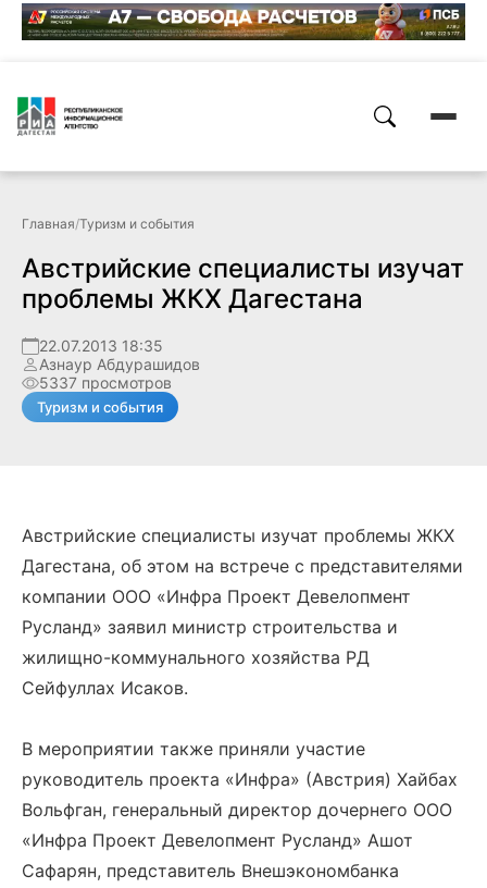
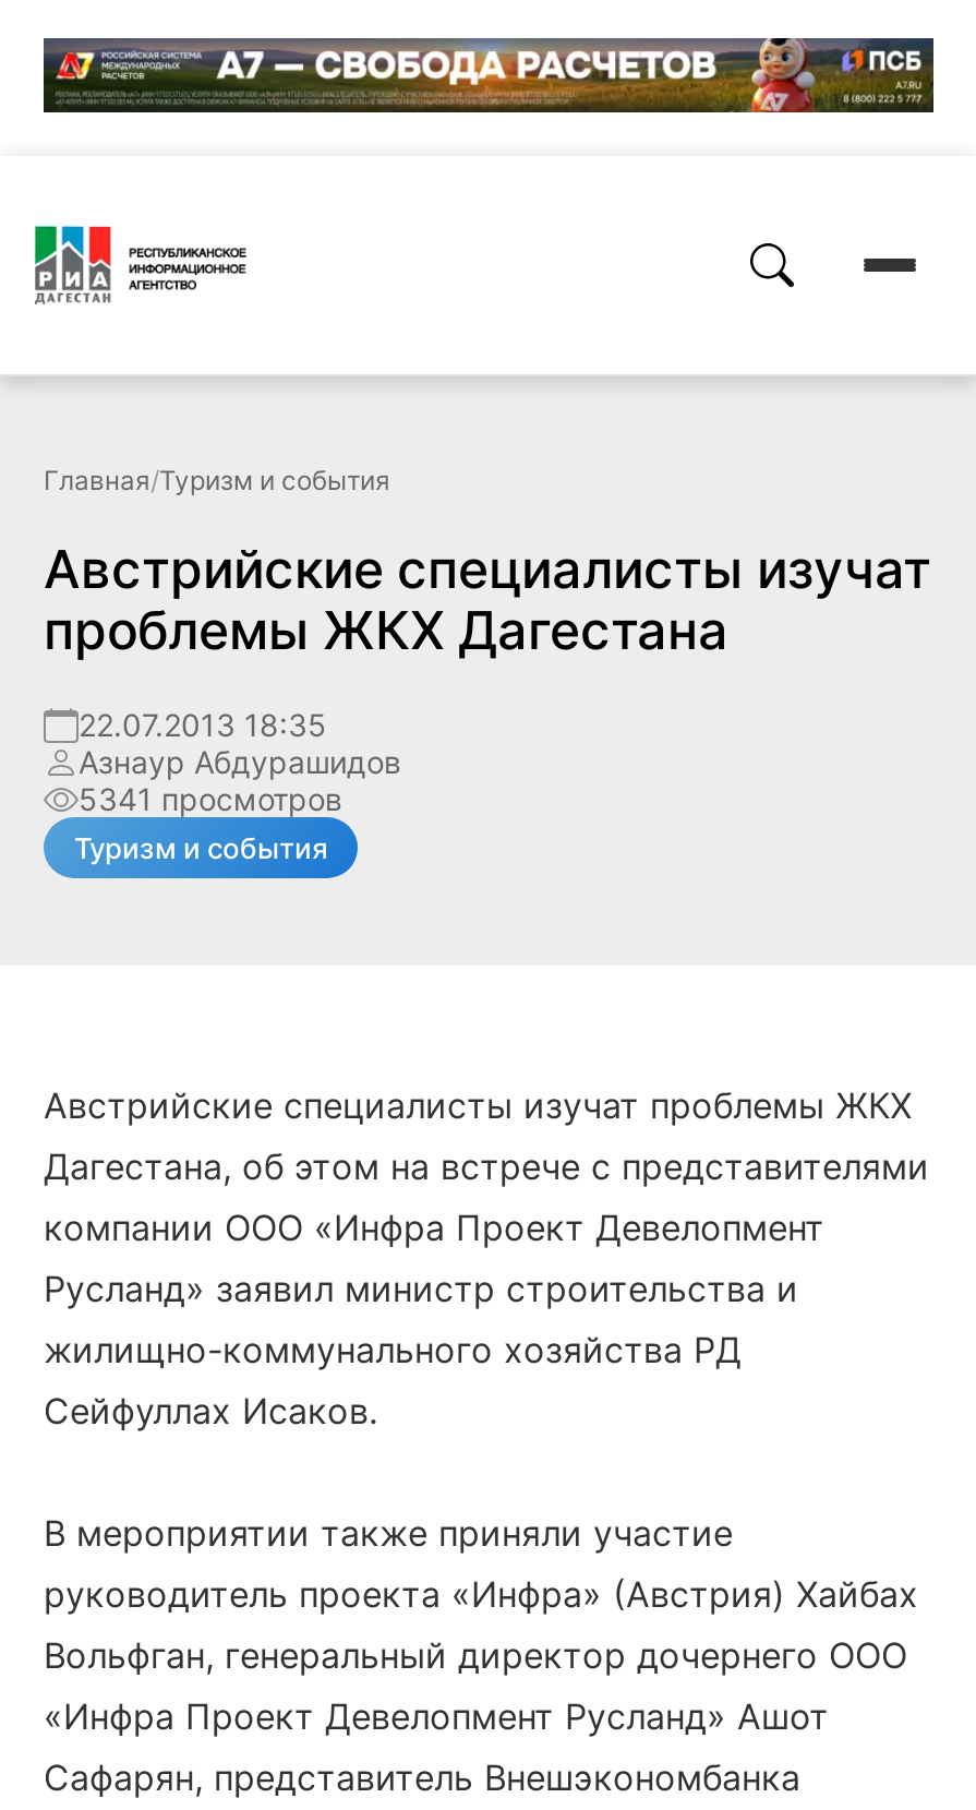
[39,373,172,392] 5337 просмотров -> [79,780,342,817] 5341 просмотров

